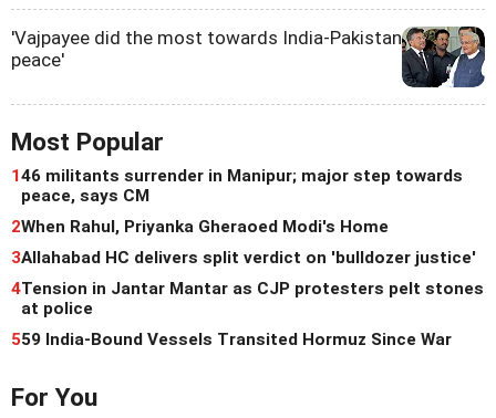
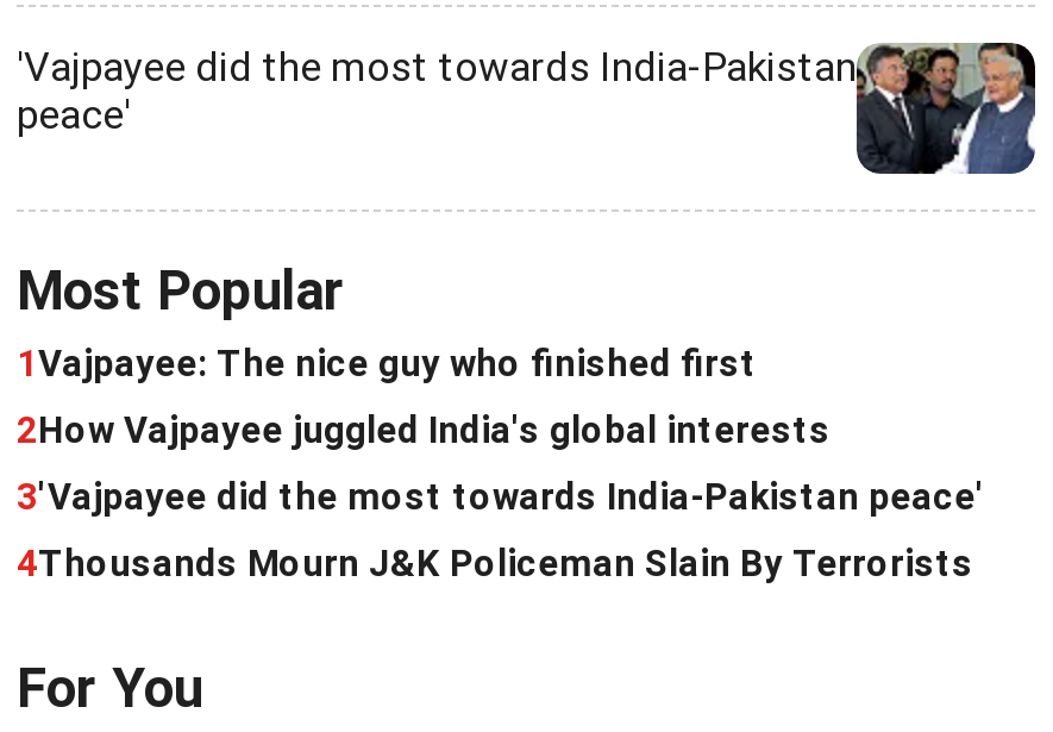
[11,166,484,350] 146 militants surrender in Manipur; major step towards | peace, says CM | 2When Rahul, Priyanka Gheraoed Modi's Home | 3Allahabad HC delivers split verdict on 'bulldozer justice' | 4Tension in Jantar Mantar as CJP protesters pelt stones | at police | 559 India-Bound Vessels Transited Hormuz Since War -> [17,343,985,586] 1Vajpayee: The nice guy who finished first | 2How Vajpayee juggled India's global interests | 3'Vajpayee did the most towards India-Pakistan peace' | 4Thousands Mourn J&K Policeman Slain By Terrorists

